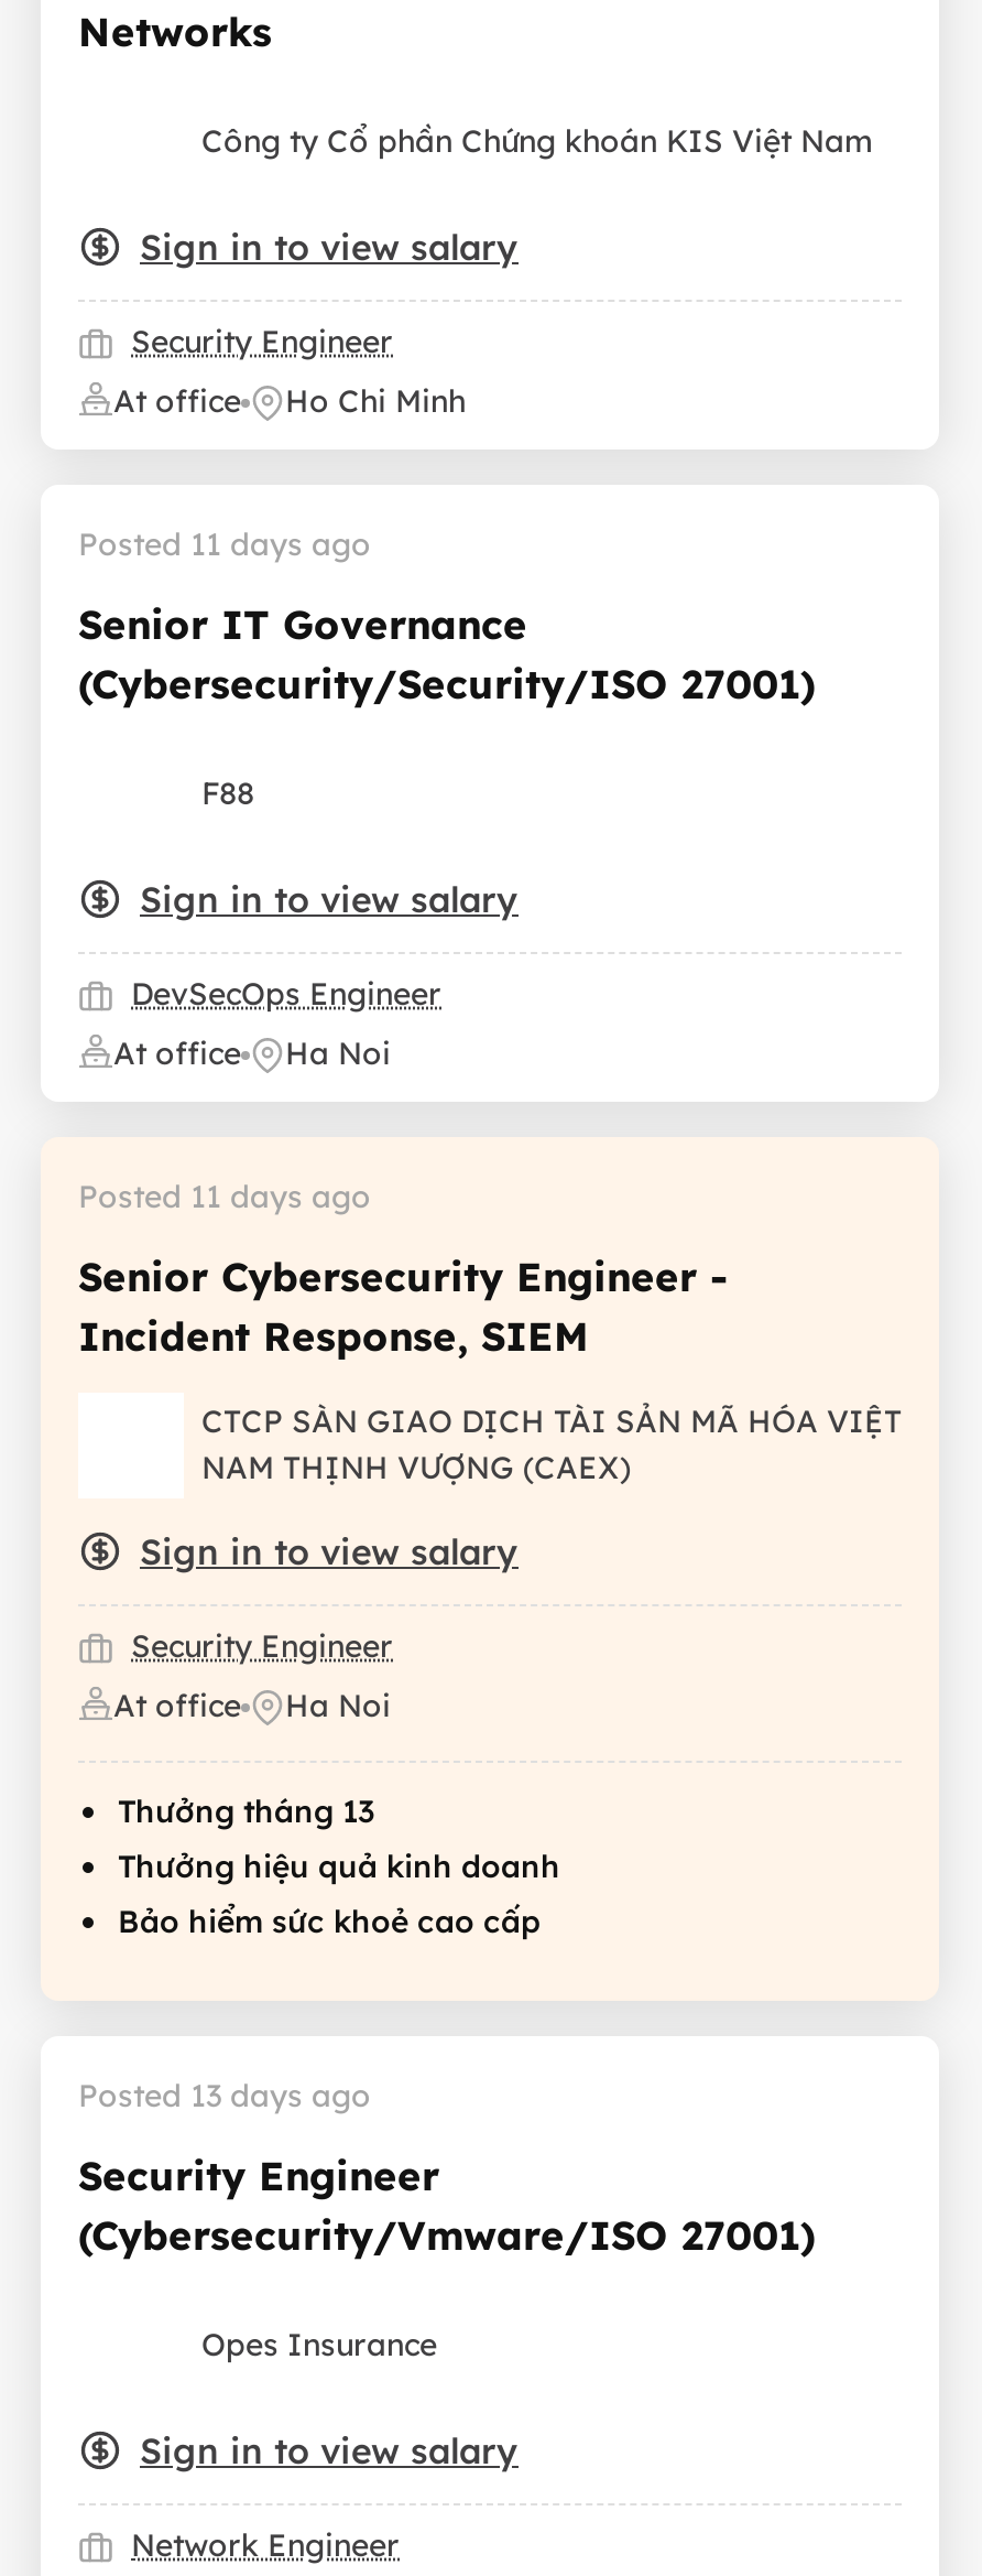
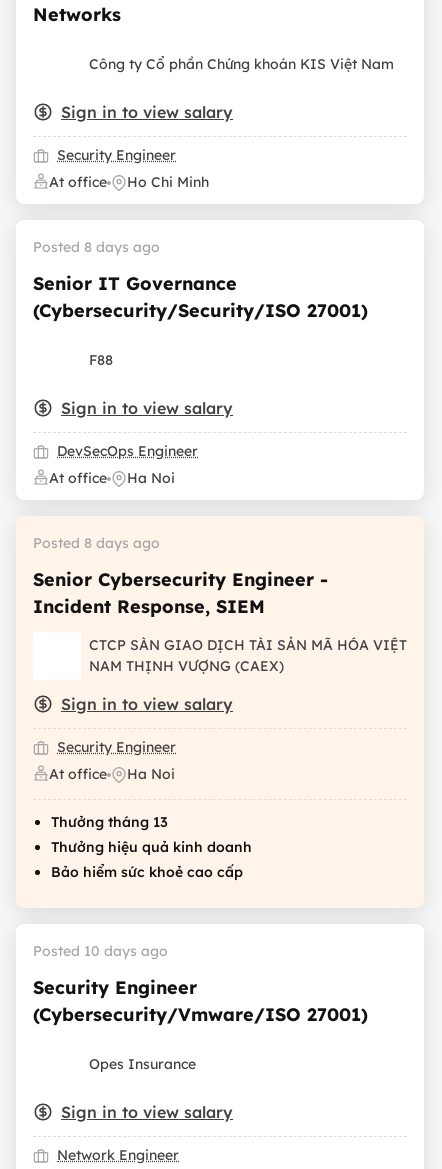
[78,524,371,564] Posted 11 days ago -> [33,238,160,256] Posted 8 days ago
[78,1177,371,1216] Posted 11 days ago -> [33,534,160,552] Posted 8 days ago
[78,2076,371,2115] Posted 13 days ago -> [33,942,168,960] Posted 10 days ago

